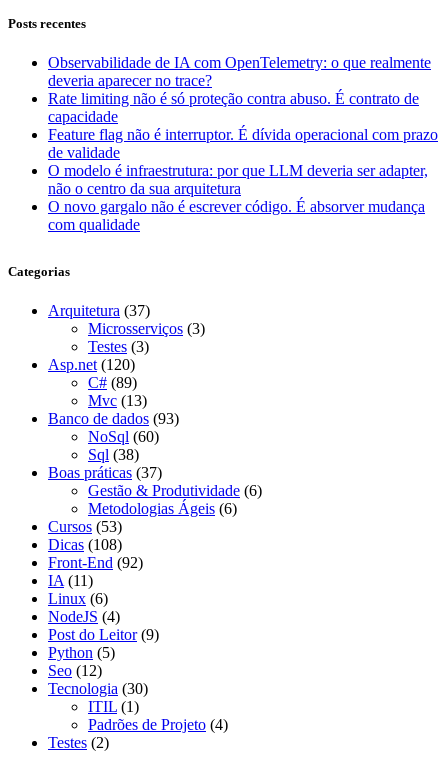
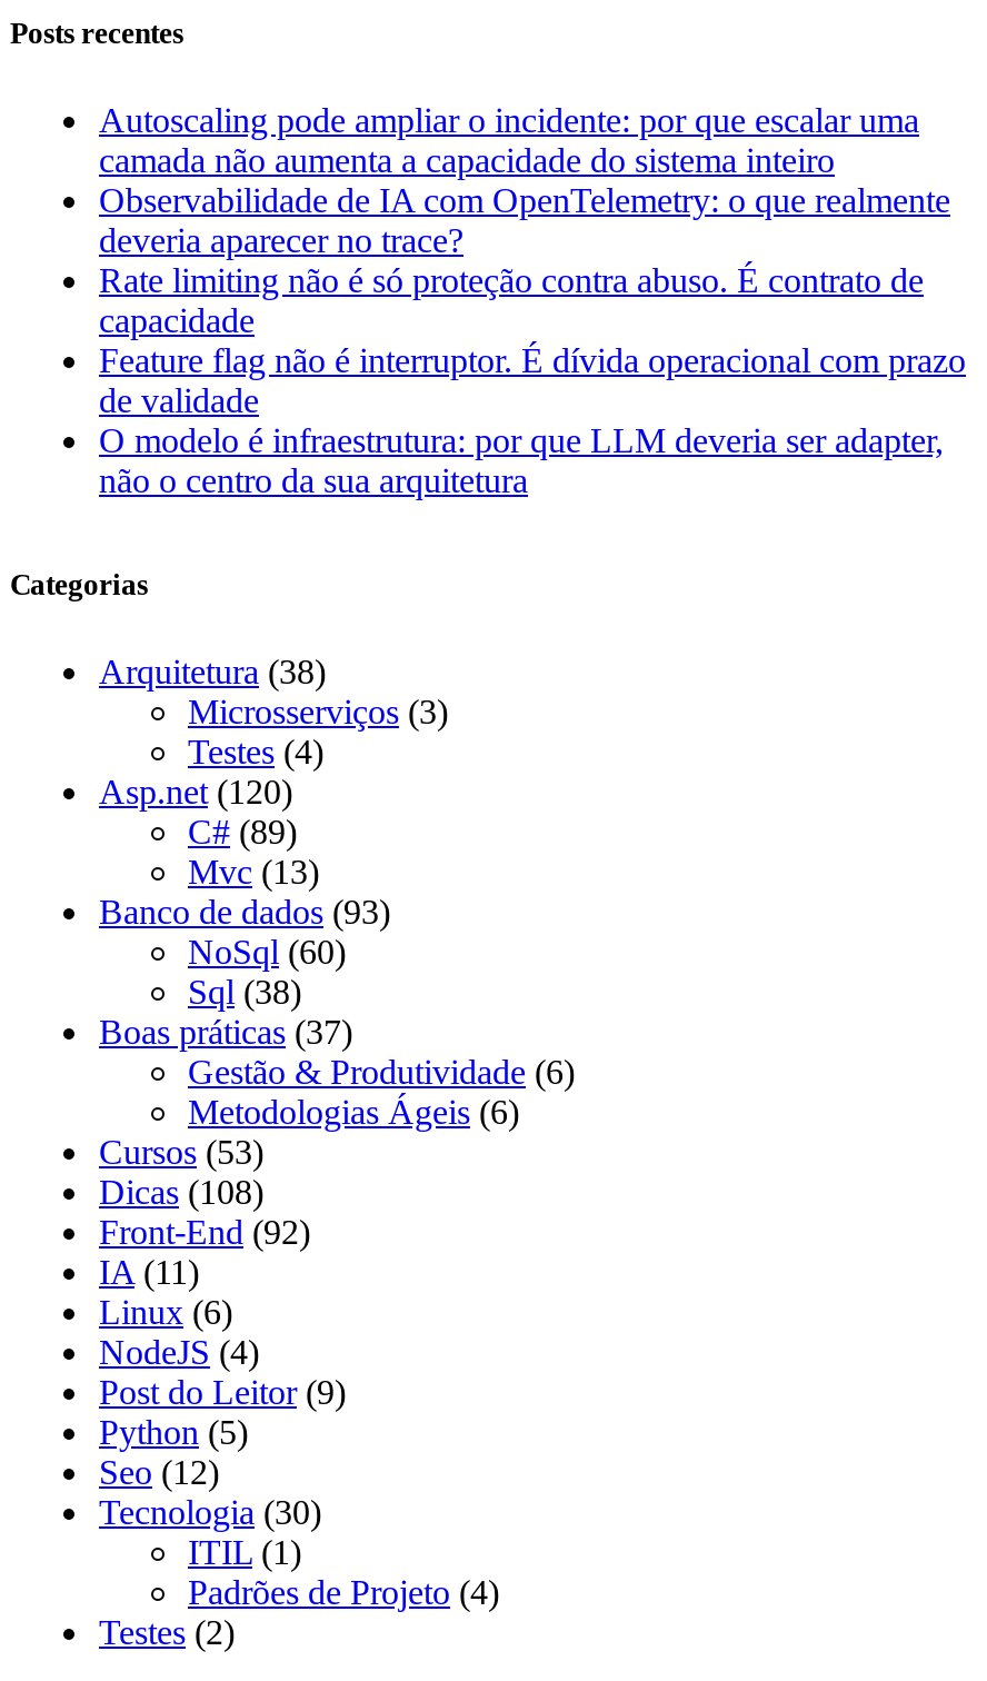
none -> [99,102,919,179] Autoscaling pode ampliar o incidente: por que escalar uma | camada não aumenta a capacidade do sistema inteiro
moved [48,54,438,197] -> [99,182,966,500]: Observabilidade de IA com OpenTelemetry: o que realmente | deveria aparecer no trace? | Rate limiting não é só proteção contra abuso. É contrato de | capacidade | Feature flag não é interruptor. É dívida operacional com prazo | de validade | O modelo é infraestrutura: por que LLM deveria ser adapter, | não o centro da sua arquitetura
[48,198,425,233] O novo gargalo não é escrever código. É absorver mudança | com qualidade -> none
[48,302,150,319] Arquitetura (37) -> [99,653,326,691] Arquitetura (38)
[88,338,149,355] Testes (3) -> [188,734,323,771] Testes (4)

